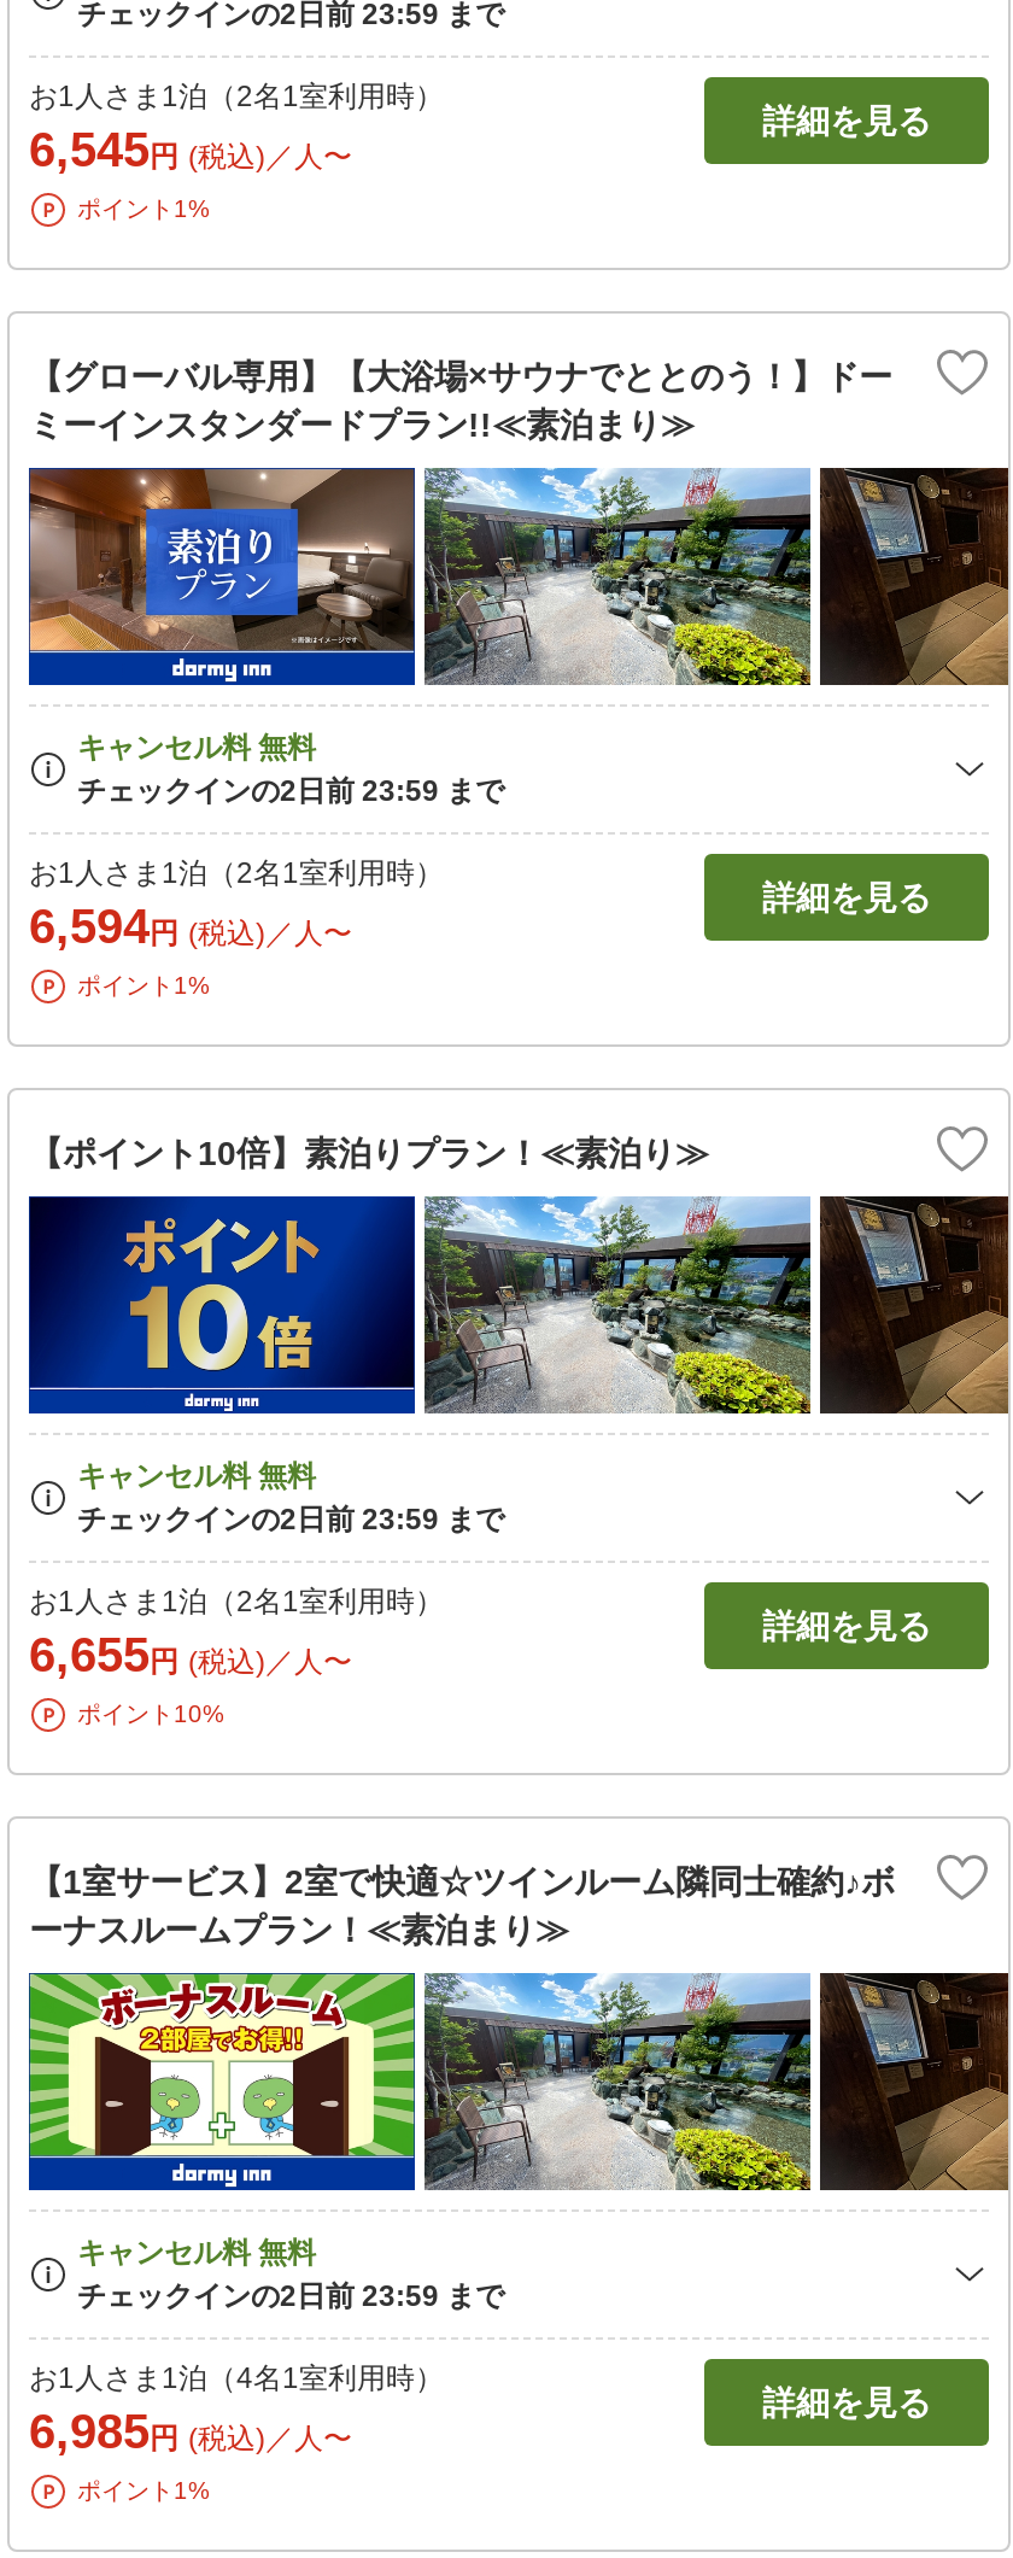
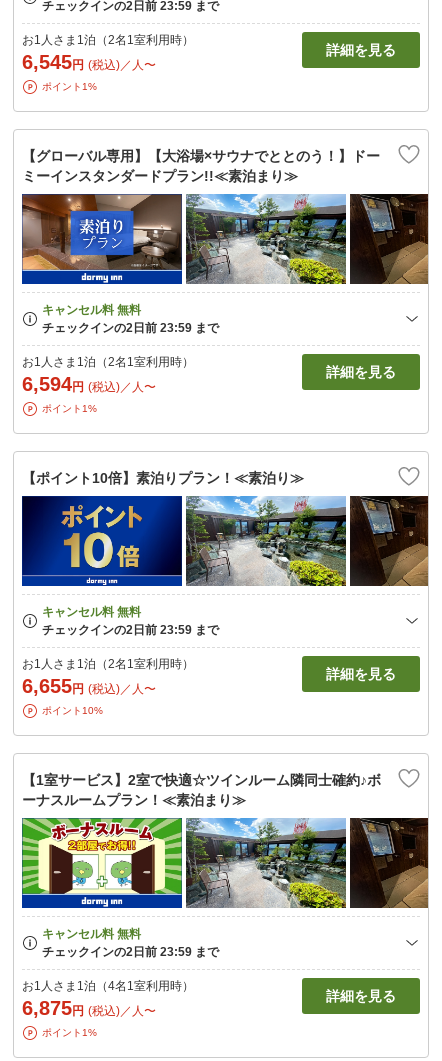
[29,2405,352,2458] 6,985円 (税込)／人〜 -> [22,997,156,1019] 6,875円 (税込)／人〜

